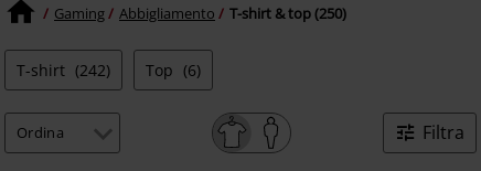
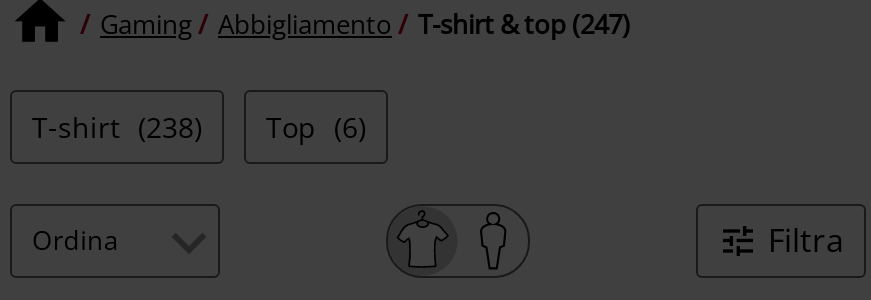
[54,3,346,23] Gaming Abbigliamento T-shirt & top (250) -> [100,6,630,42] Gaming Abbigliamento T-shirt & top (247)
[17,59,201,80] T-shirt (242) Top (6) -> [32,107,366,145] T-shirt (238) Top (6)

